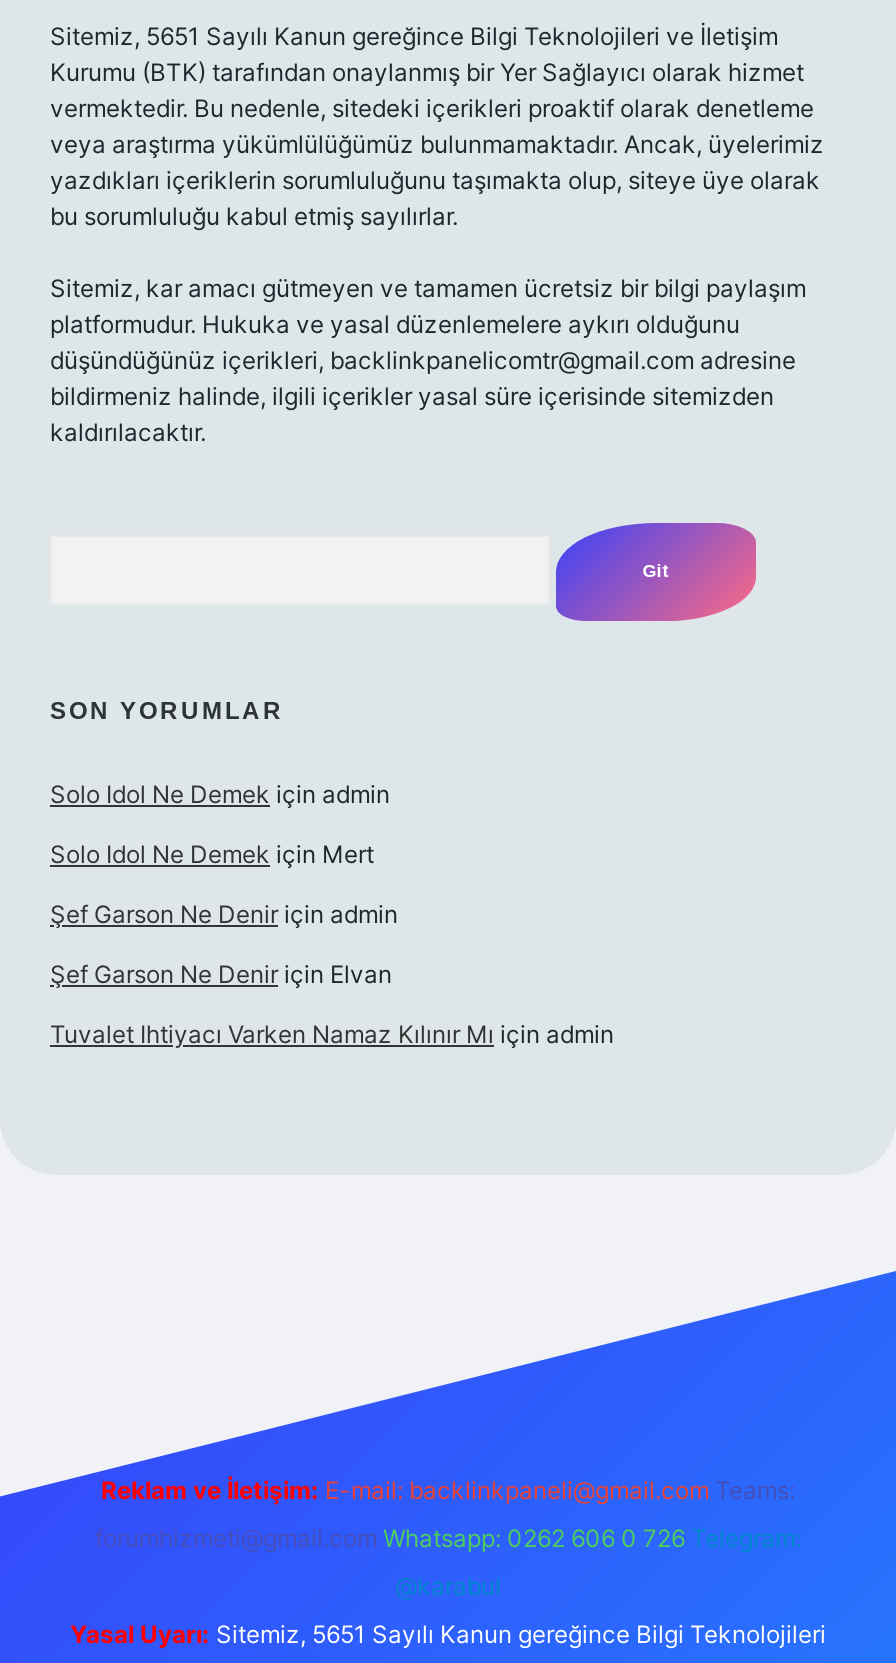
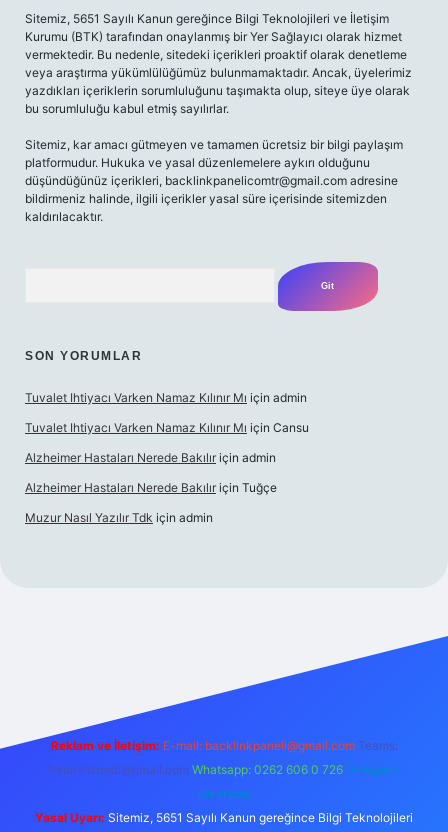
[50,779,398,989] Solo Idol Ne Demek için admin | Solo Idol Ne Demek için Mert | Şef Garson Ne Denir için admin | Şef Garson Ne Denir için Elvan -> none
moved [50,1019,614,1049] -> [25,390,307,405]: Tuvalet Ihtiyacı Varken Namaz Kılınır Mı için admin
none -> [25,420,309,525] Tuvalet Ihtiyacı Varken Namaz Kılınır Mı için Cansu | Alzheimer Hastaları Nerede Bakılır için admin | Alzheimer Hastaları Nerede Bakılır için Tuğçe | Muzur Nasıl Yazılır Tdk için admin

